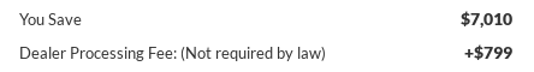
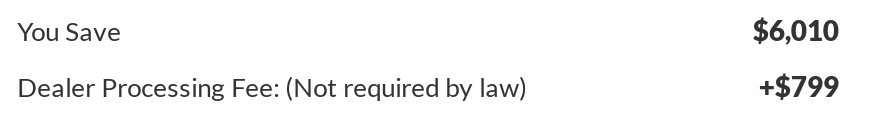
[461,8,513,28] $7,010 -> [753,12,839,46] $6,010

